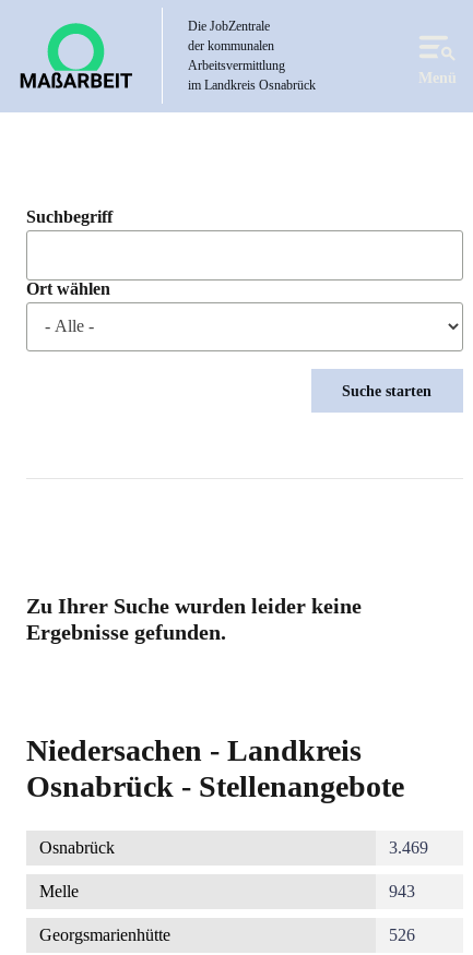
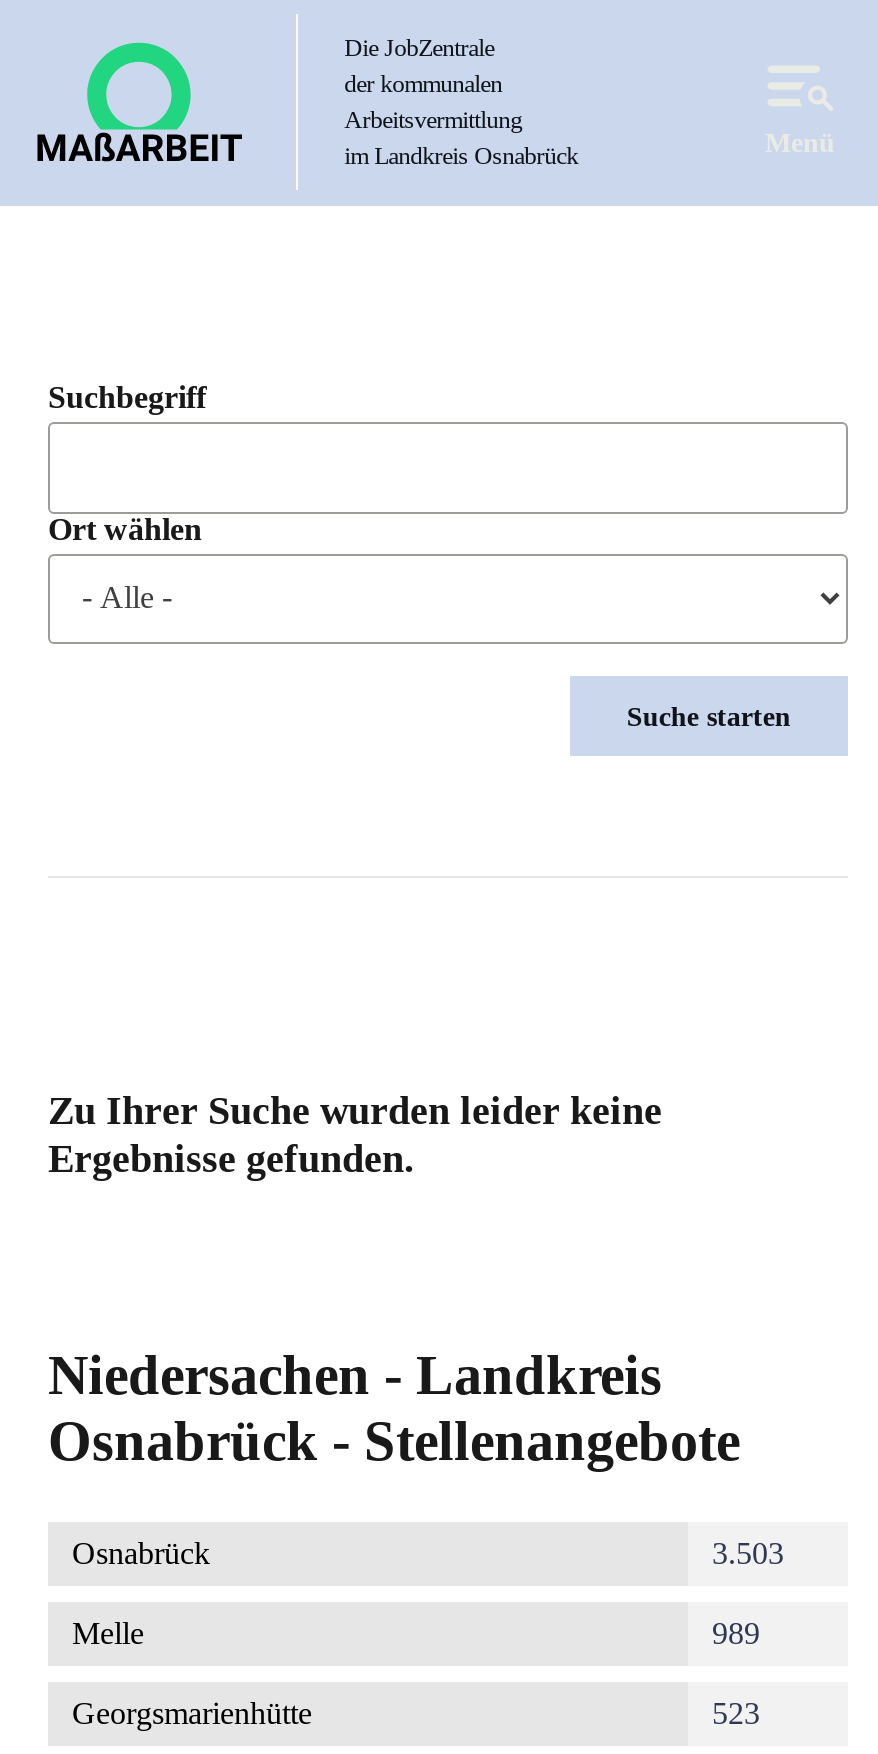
[389,839,428,857] 3.469 -> [712,1537,784,1571] 3.503
[389,882,415,901] 943 -> [712,1617,760,1651] 989
[389,926,415,944] 526 -> [712,1697,760,1731] 523

